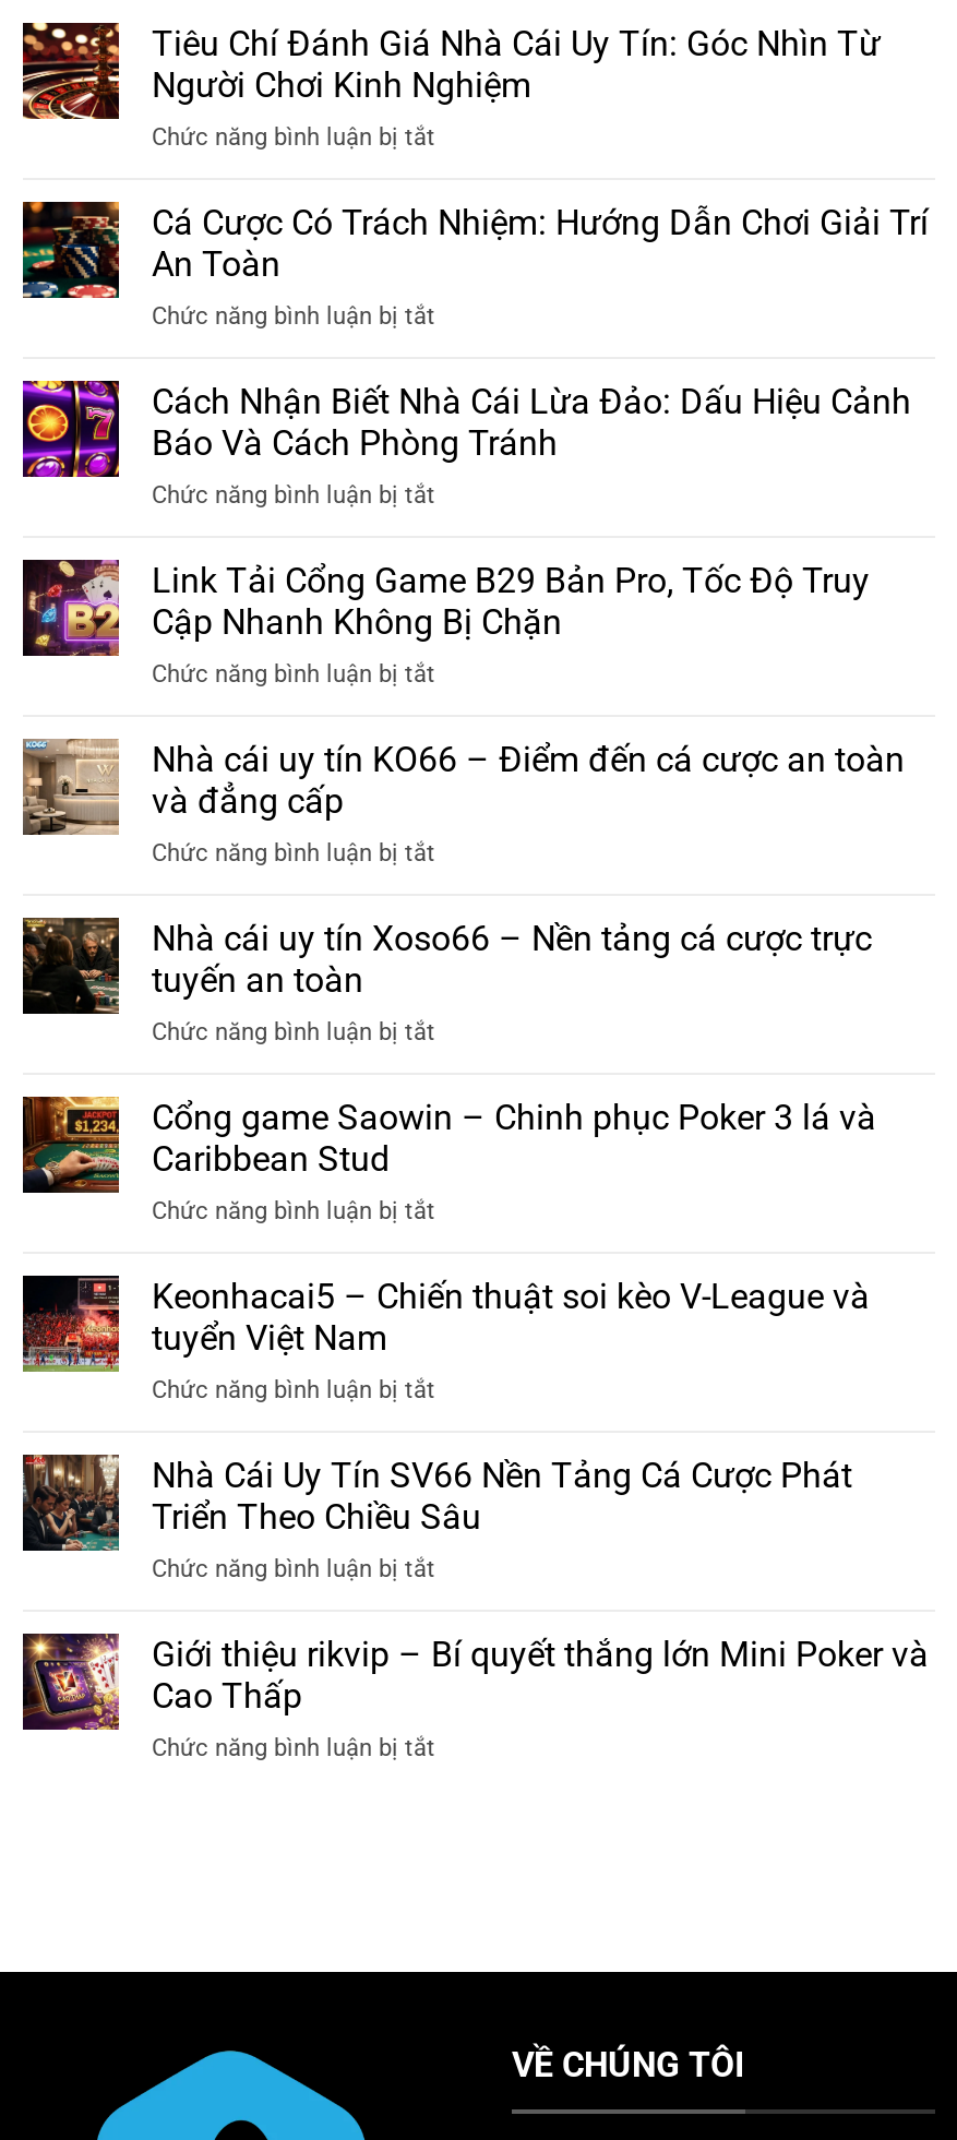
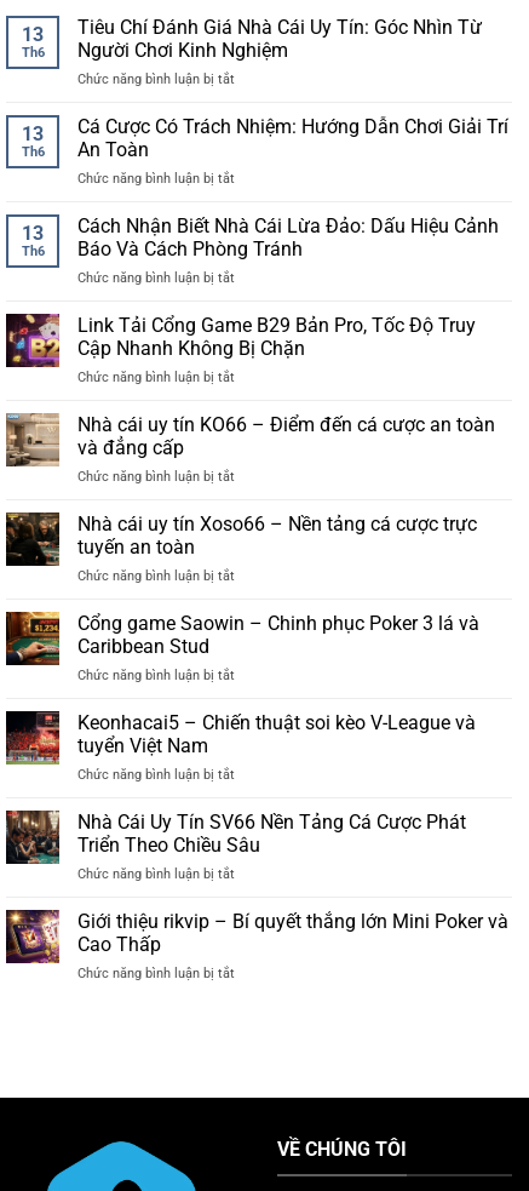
none -> [21,23,44,61] 13 | Th6
none -> [21,123,44,160] 13 | Th6
none -> [21,222,44,260] 13 | Th6

